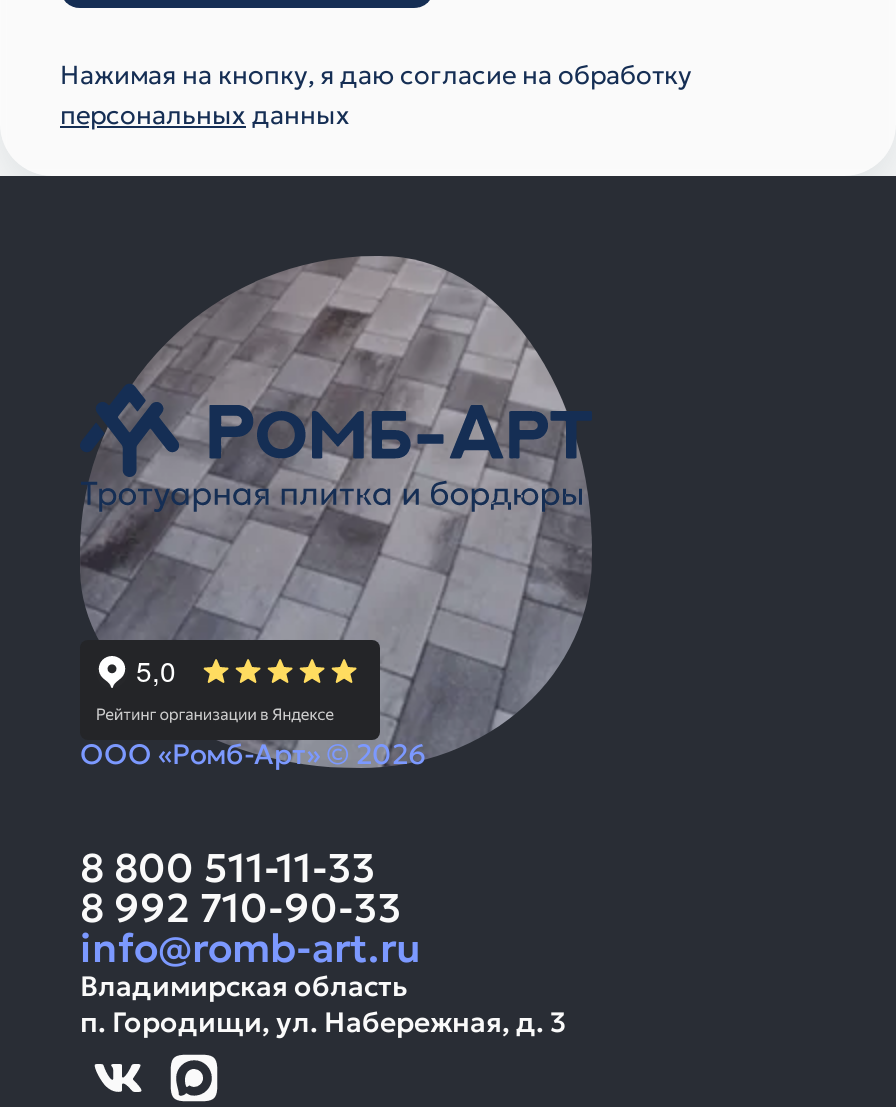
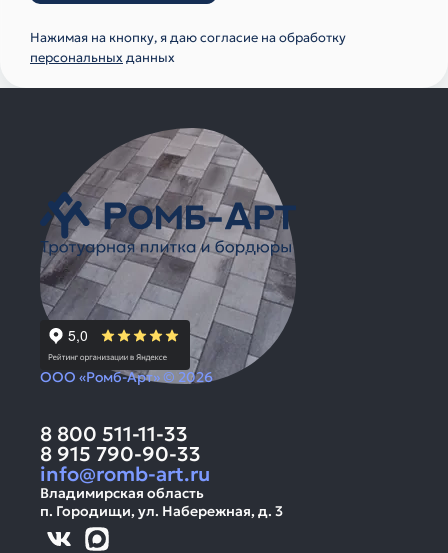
[80,882,402,934] 8 992 710-90-33 -> [40,441,201,467] 8 915 790-90-33

